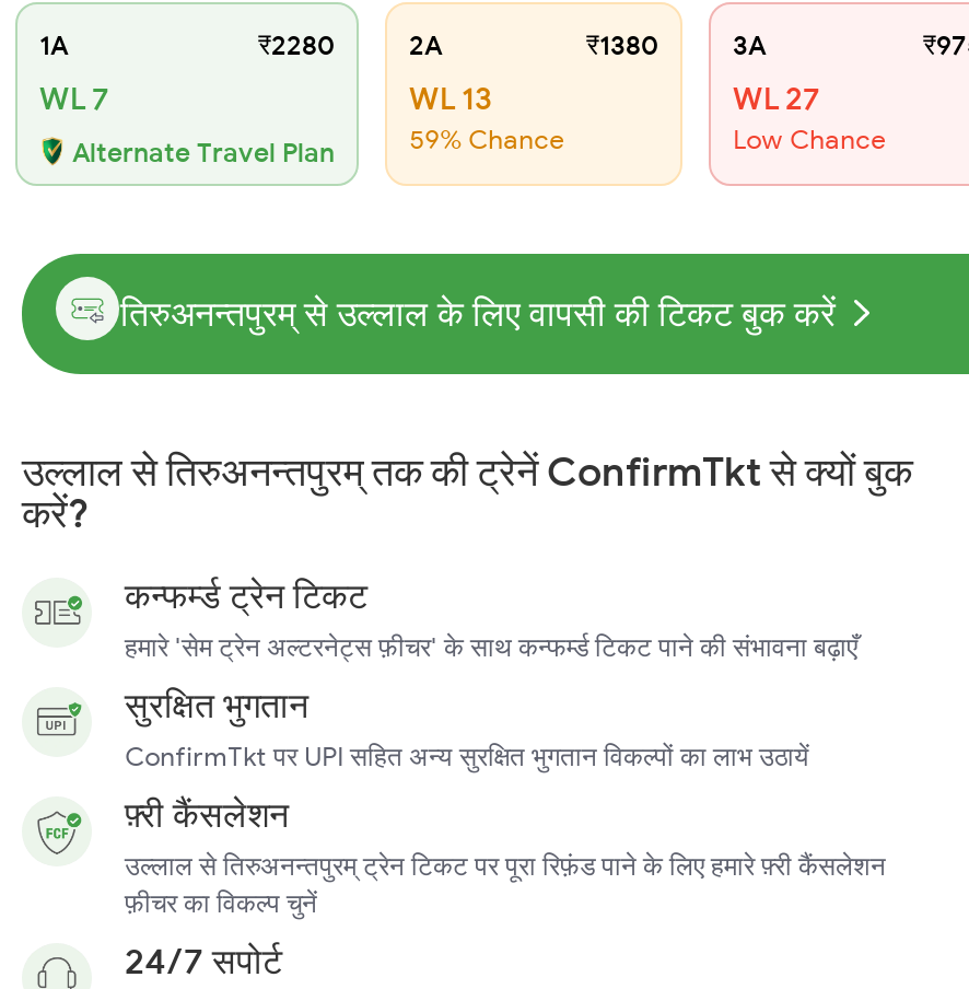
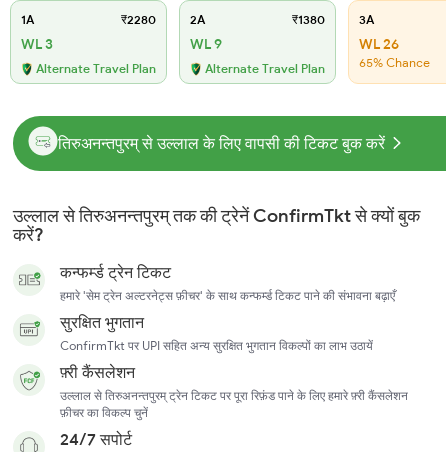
[39,77,109,117] WL 7 -> [21,35,53,53] WL 3
[409,77,564,154] WL 13 | 59% Chance -> [190,35,325,76] WL 9 | Alternate Travel Plan
[733,77,820,117] WL 27 -> [359,35,399,53] WL 26
[733,121,886,154] Low Chance -> [359,55,430,70] 65% Chance

